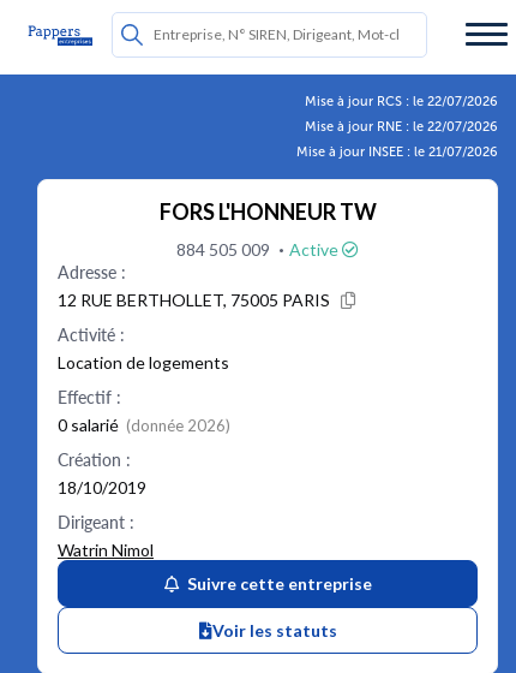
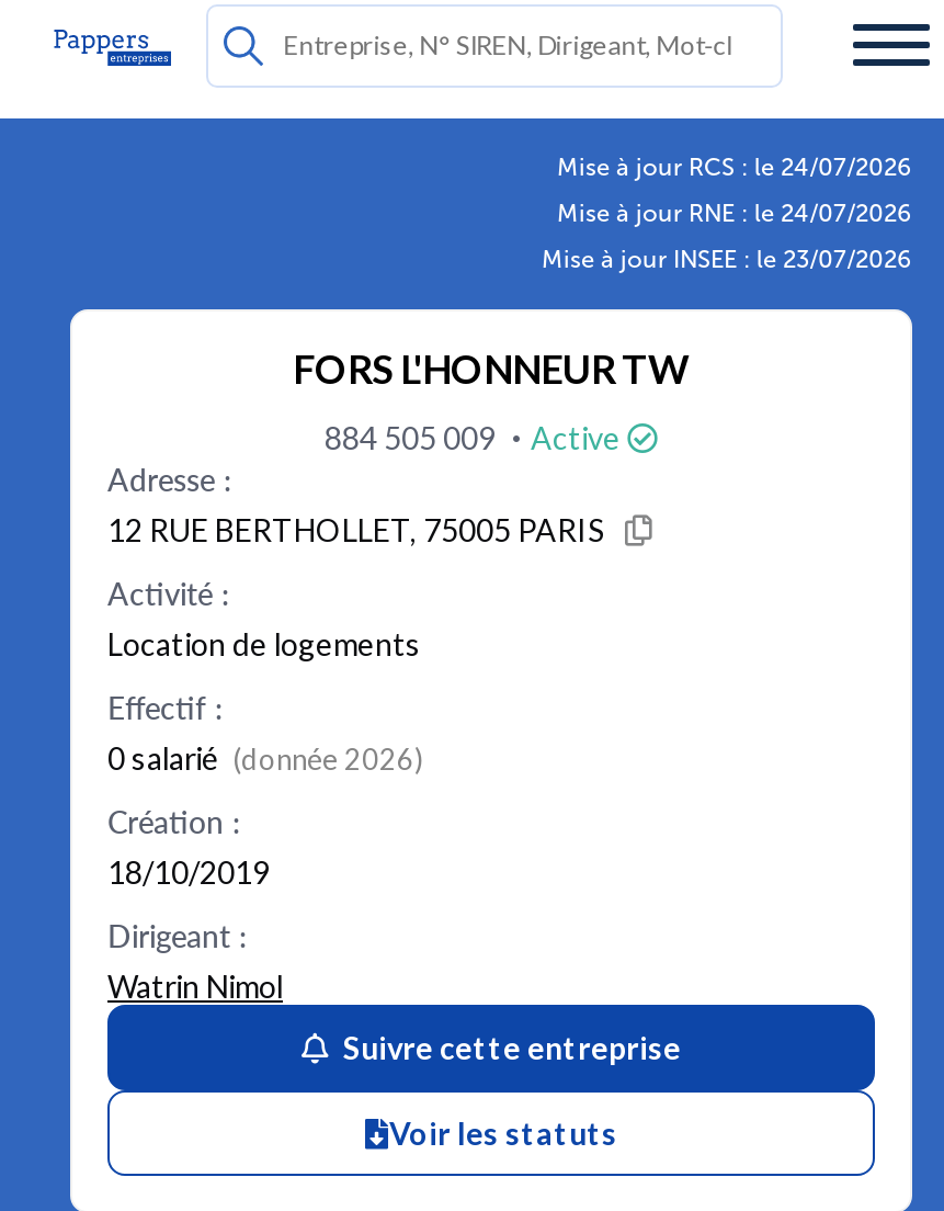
[305,94,498,109] Mise à jour RCS : le 22/07/2026 -> [557,154,912,182] Mise à jour RCS : le 24/07/2026
[305,119,498,135] Mise à jour RNE : le 22/07/2026 -> [557,200,912,228] Mise à jour RNE : le 24/07/2026
[296,144,498,160] Mise à jour INSEE : le 21/07/2026 -> [542,246,912,274] Mise à jour INSEE : le 23/07/2026

